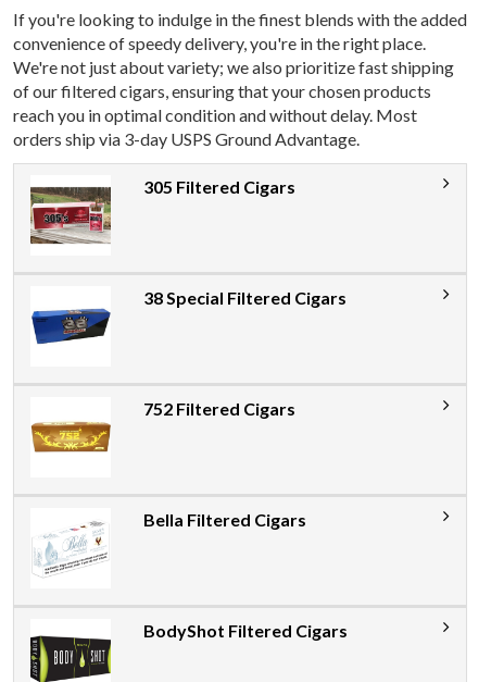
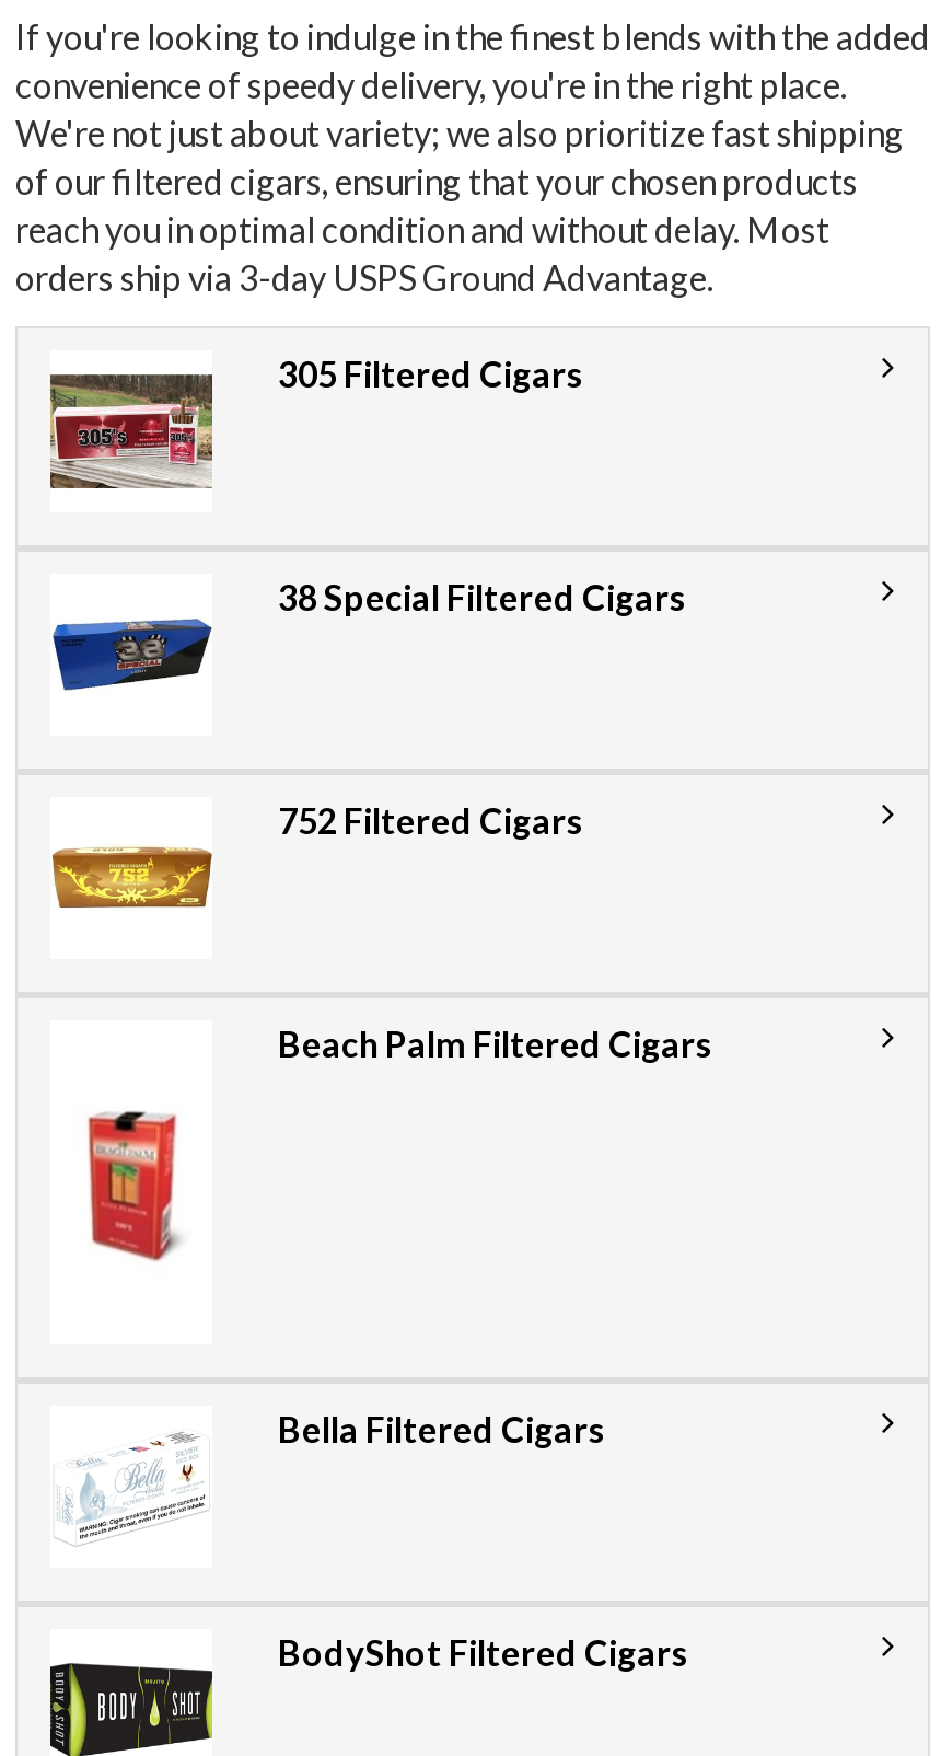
none -> [57,1110,206,1294] [image]
none -> [278,1023,713,1064] Beach Palm Filtered Cigars

